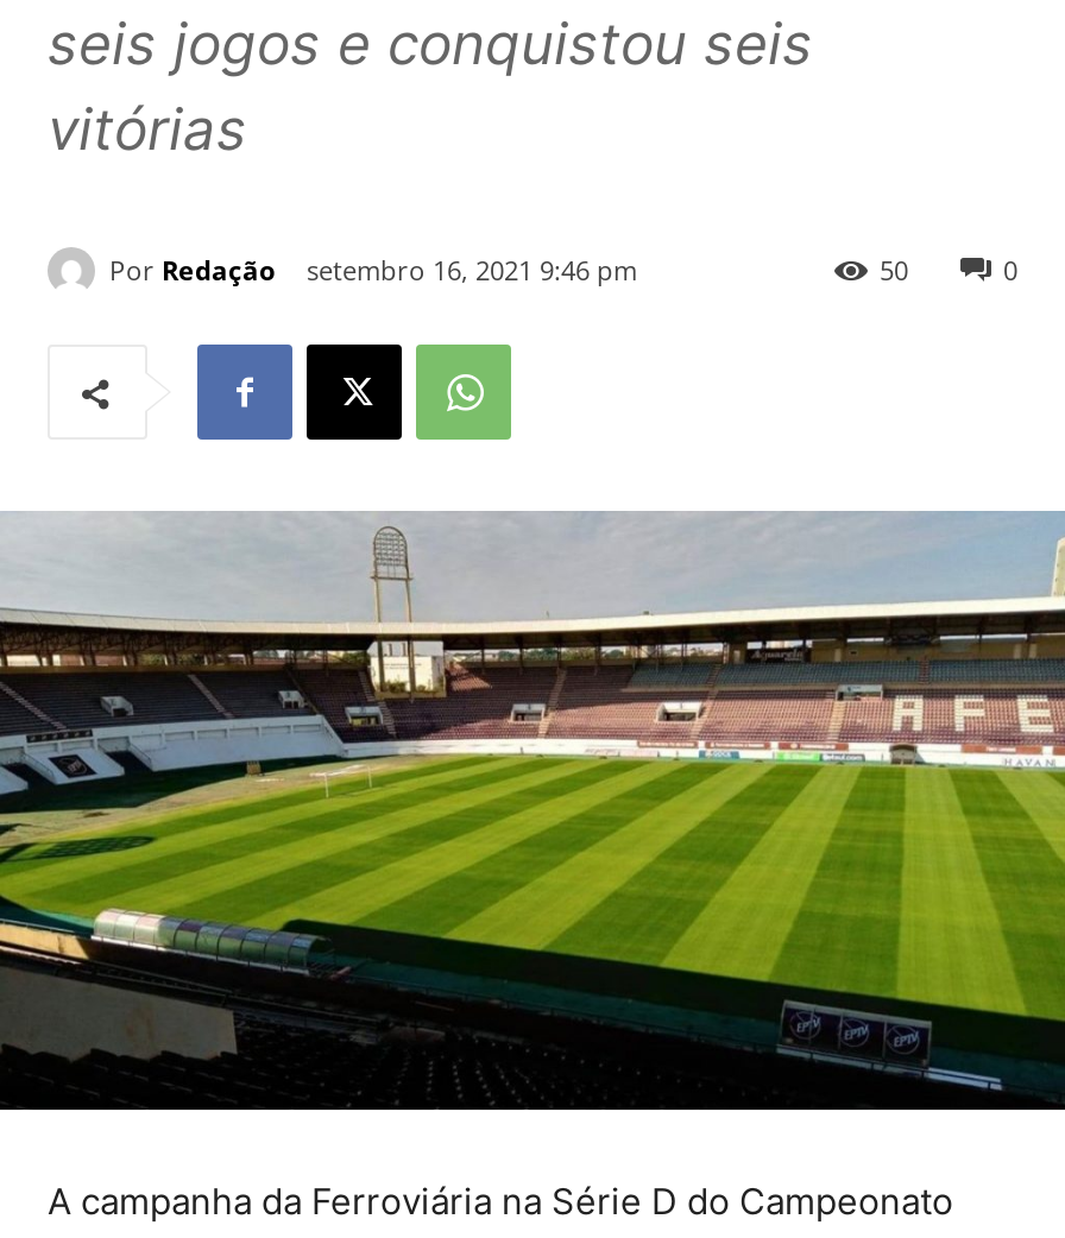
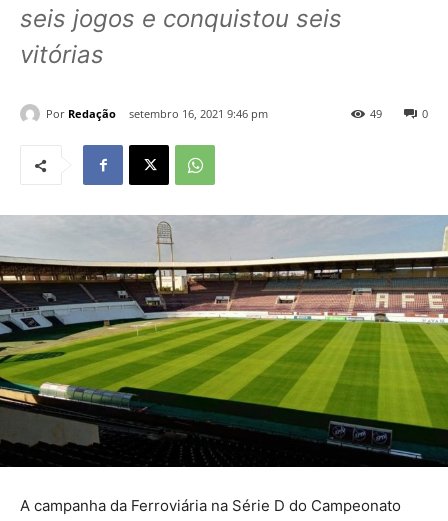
[880,252,908,288] 50 -> [370,106,382,121] 49

